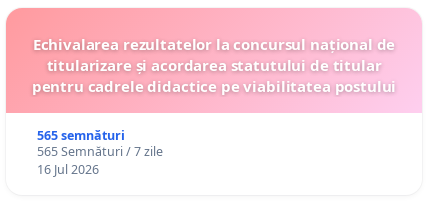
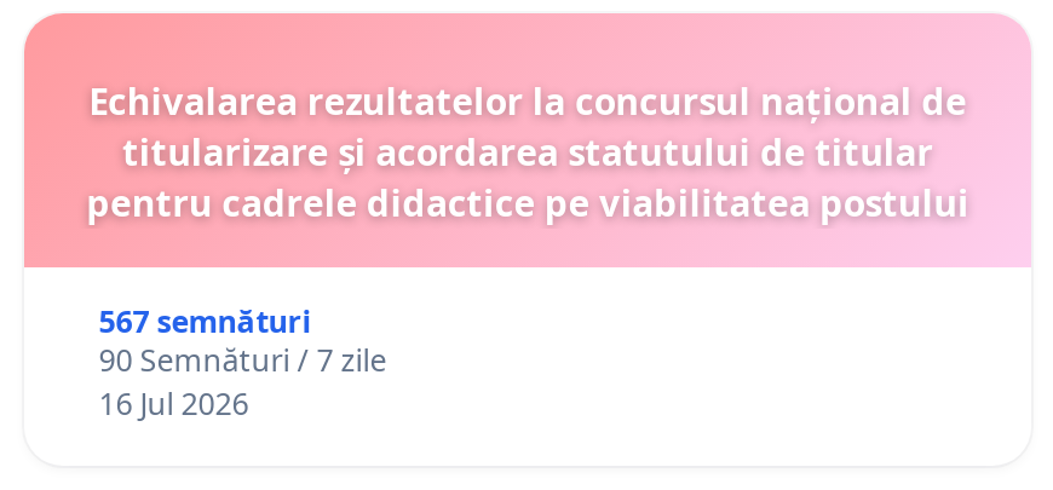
[37,127,125,144] 565 semnături -> [99,302,312,343] 567 semnături
[37,143,163,160] 565 Semnături / 7 zile -> [99,341,387,382] 90 Semnături / 7 zile

